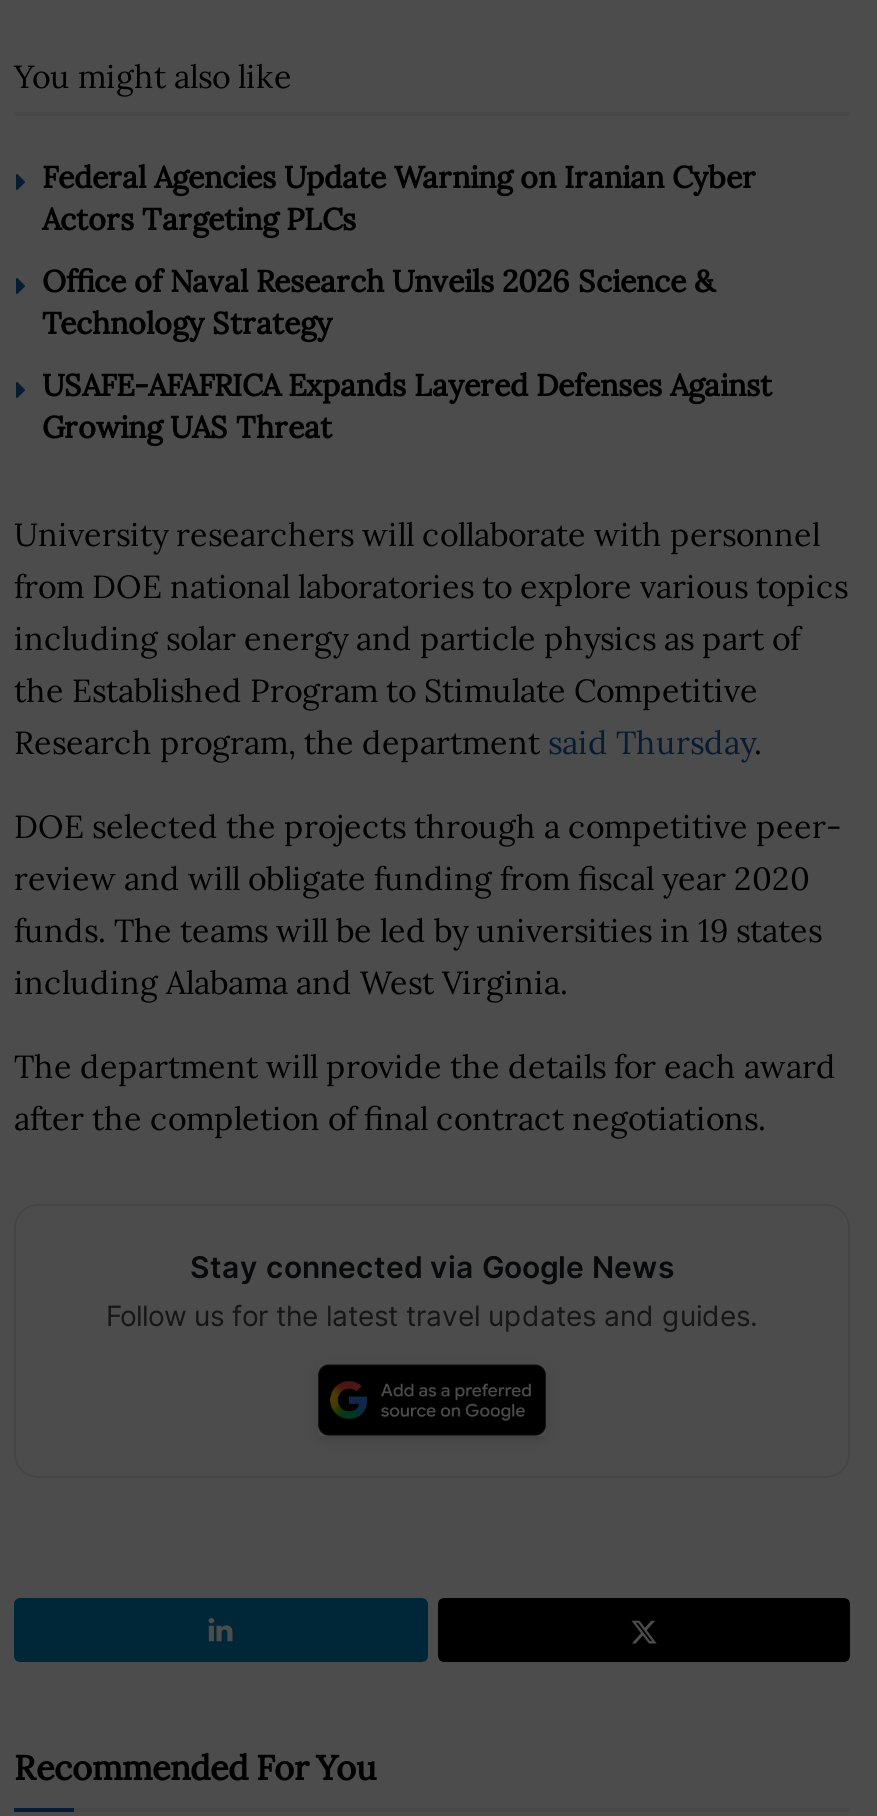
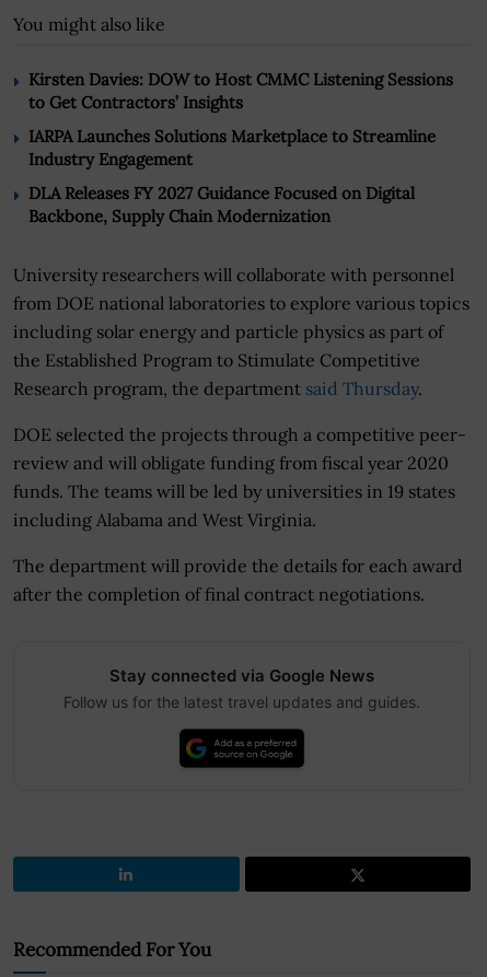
[42,157,756,237] Federal Agencies Update Warning on Iranian Cyber | Actors Targeting PLCs -> [28,69,453,112] Kirsten Davies: DOW to Host CMMC Listening Sessions | to Get Contractors’ Insights
[42,261,714,341] Office of Naval Research Unveils 2026 Science & | Technology Strategy -> [28,125,436,169] IARPA Launches Solutions Marketplace to Streamline | Industry Engagement
[42,365,772,445] USAFE-AFAFRICA Expands Layered Defenses Against | Growing UAS Threat -> [28,182,415,226] DLA Releases FY 2027 Guidance Focused on Digital | Backbone, Supply Chain Modernization

